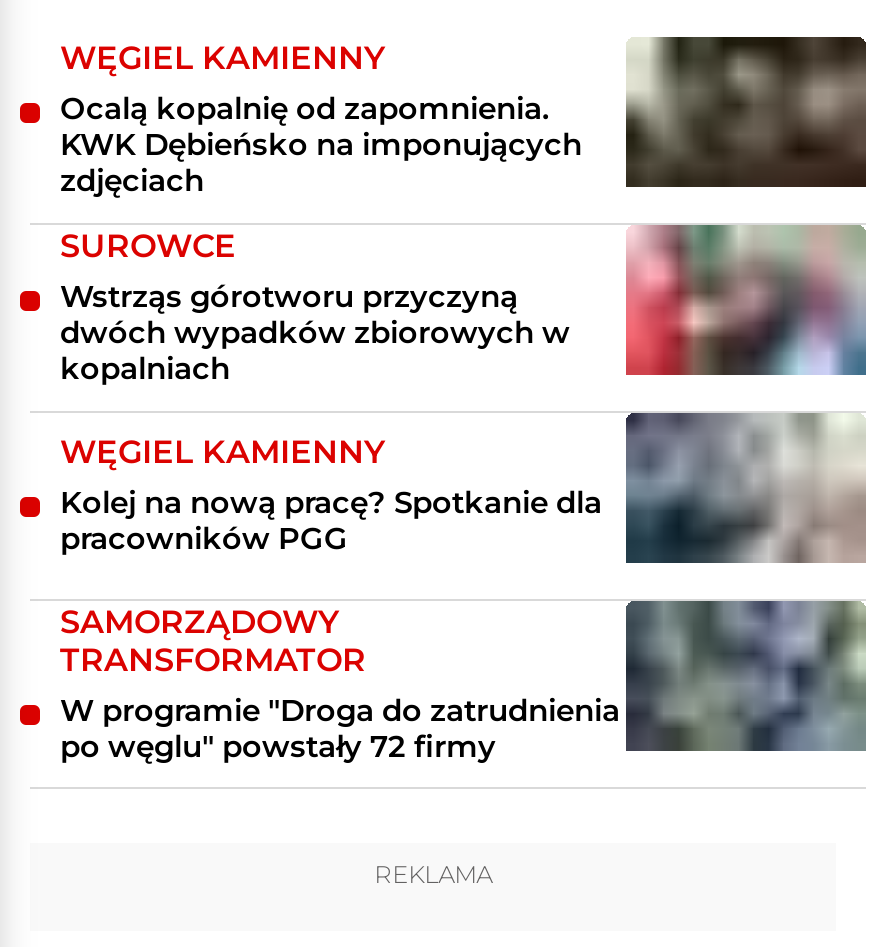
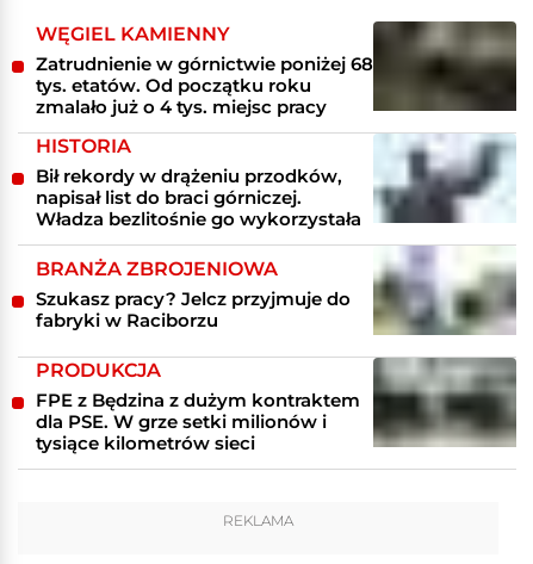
[60,35,866,199] [image] | Ocalą kopalnię od zapomnienia. | KWK Dębieńsko na imponujących | zdjęciach -> [36,20,516,118] [image] | Zatrudnienie w górnictwie poniżej 68 | tys. etatów. Od początku roku | zmalało już o 4 tys. miejsc pracy
[60,223,868,387] [image] | SUROWCE | Wstrząs górotworu przyczyną | dwóch wypadków zbiorowych w | kopalniach -> [36,134,516,230] [image] | HISTORIA | Bił rekordy w drążeniu przodków, | napisał list do braci górniczej. | Władza bezlitośnie go wykorzystała
[60,411,866,563] [image] | WĘGIEL KAMIENNY | Kolej na nową pracę? Spotkanie dla | pracowników PGG -> [36,246,516,335] [image] | BRANŻA ZBROJENIOWA | Szukasz pracy? Jelcz przyjmuje do | fabryki w Raciborzu
[60,601,866,764] [image] | SAMORZĄDOWY | TRANSFORMATOR | W programie "Droga do zatrudnienia | po węglu" powstały 72 firmy -> [36,358,516,454] [image] | PRODUKCJA | FPE z Będzina z dużym kontraktem | dla PSE. W grze setki milionów i | tysiące kilometrów sieci

